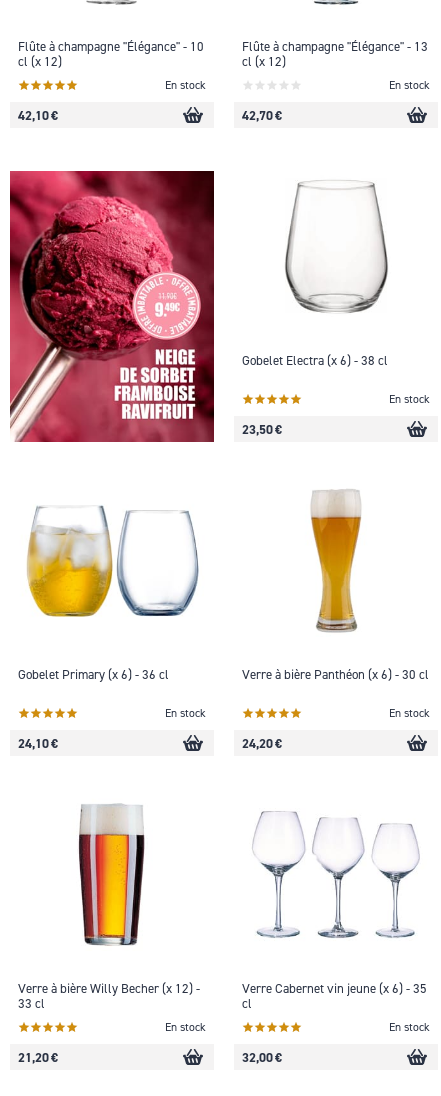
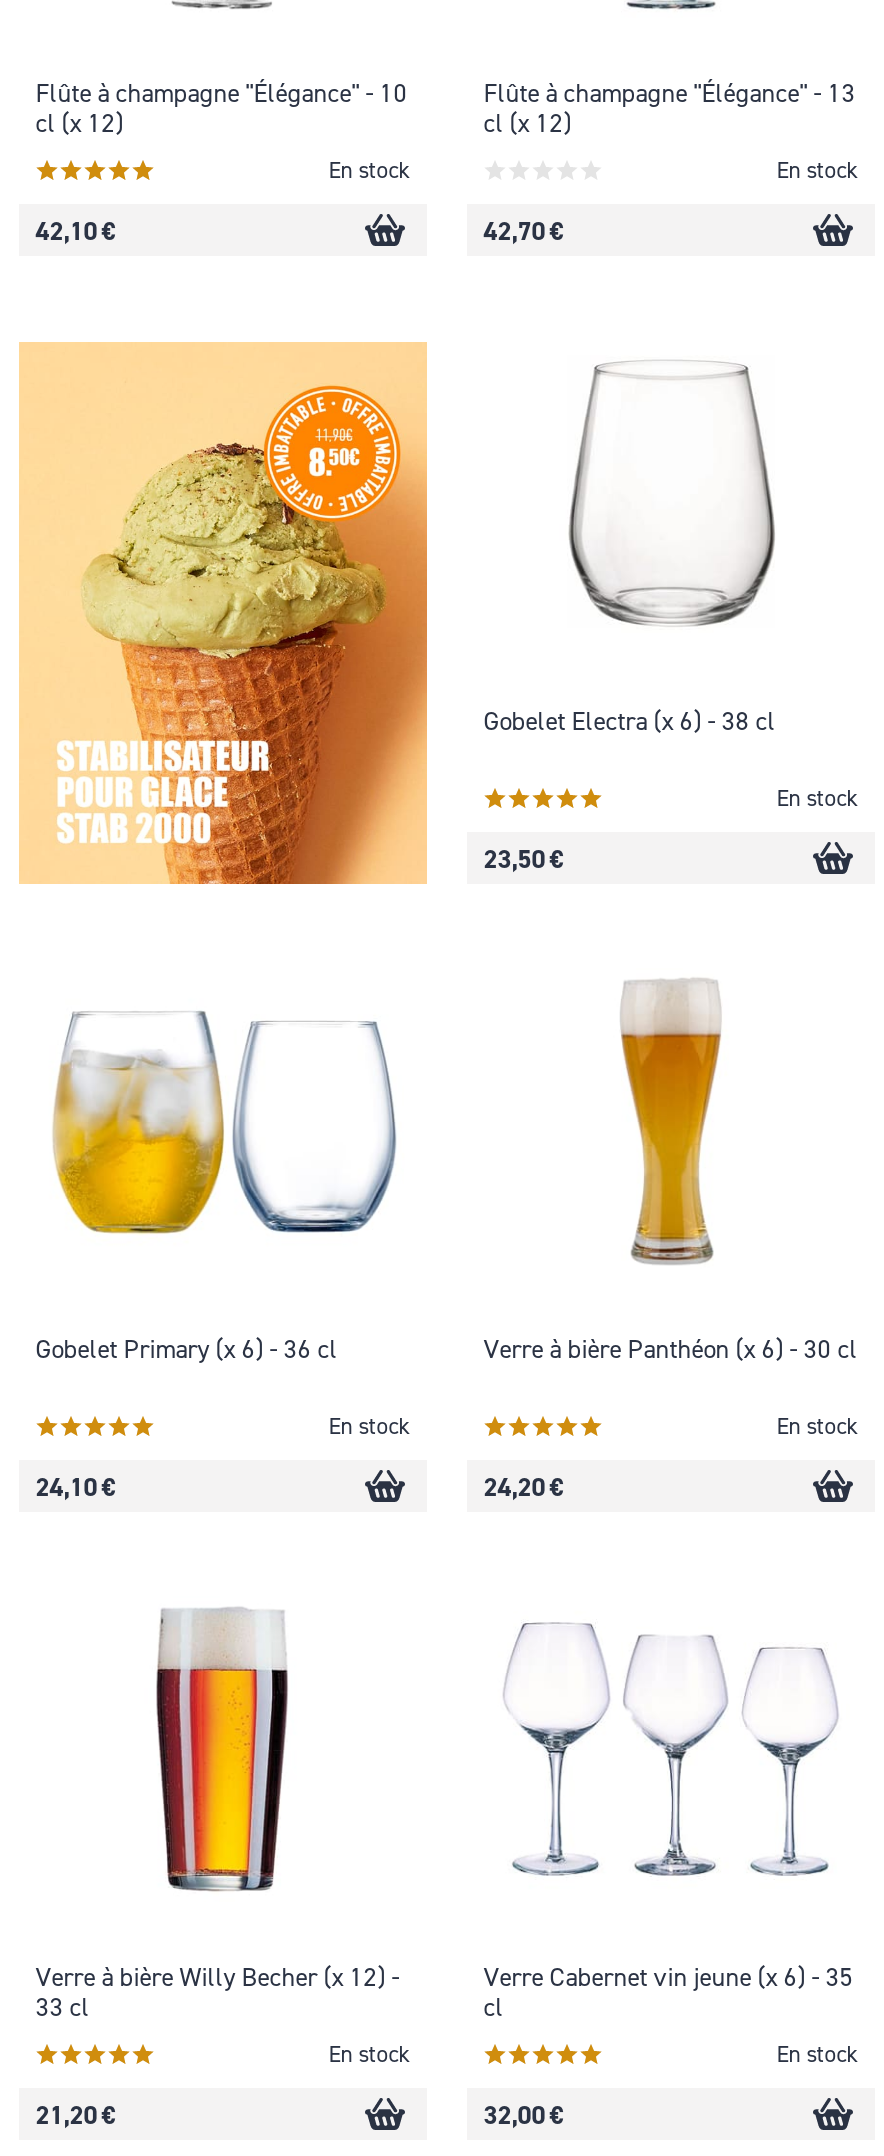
[9,170,215,443] [image] -> [19,342,429,886] [image]

